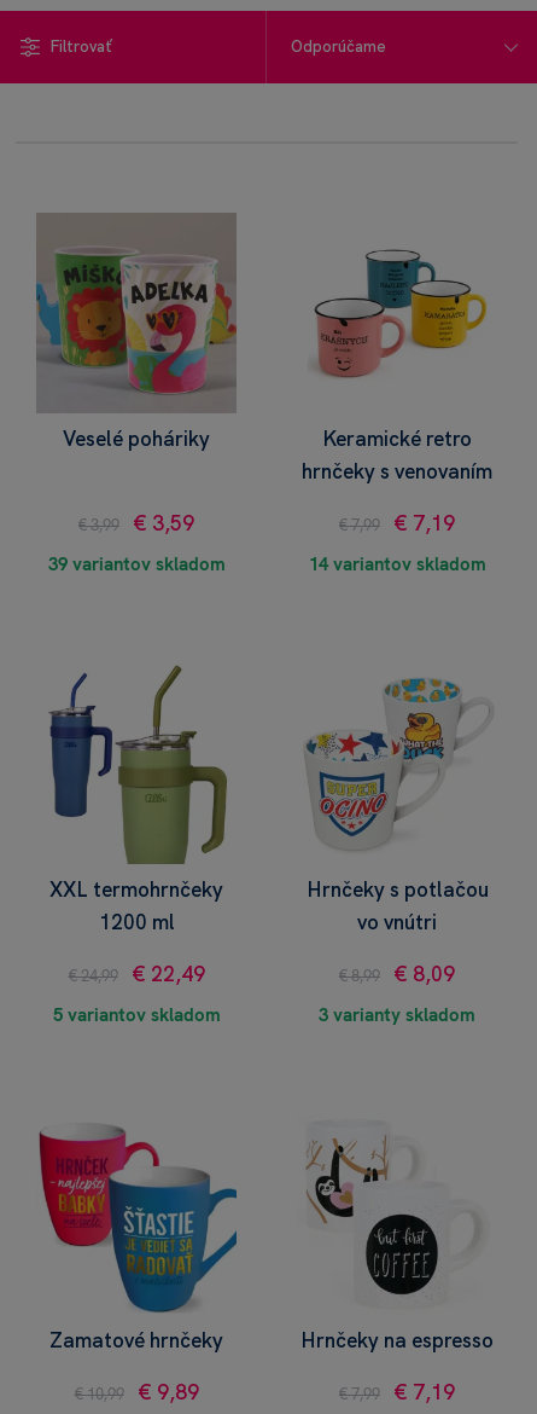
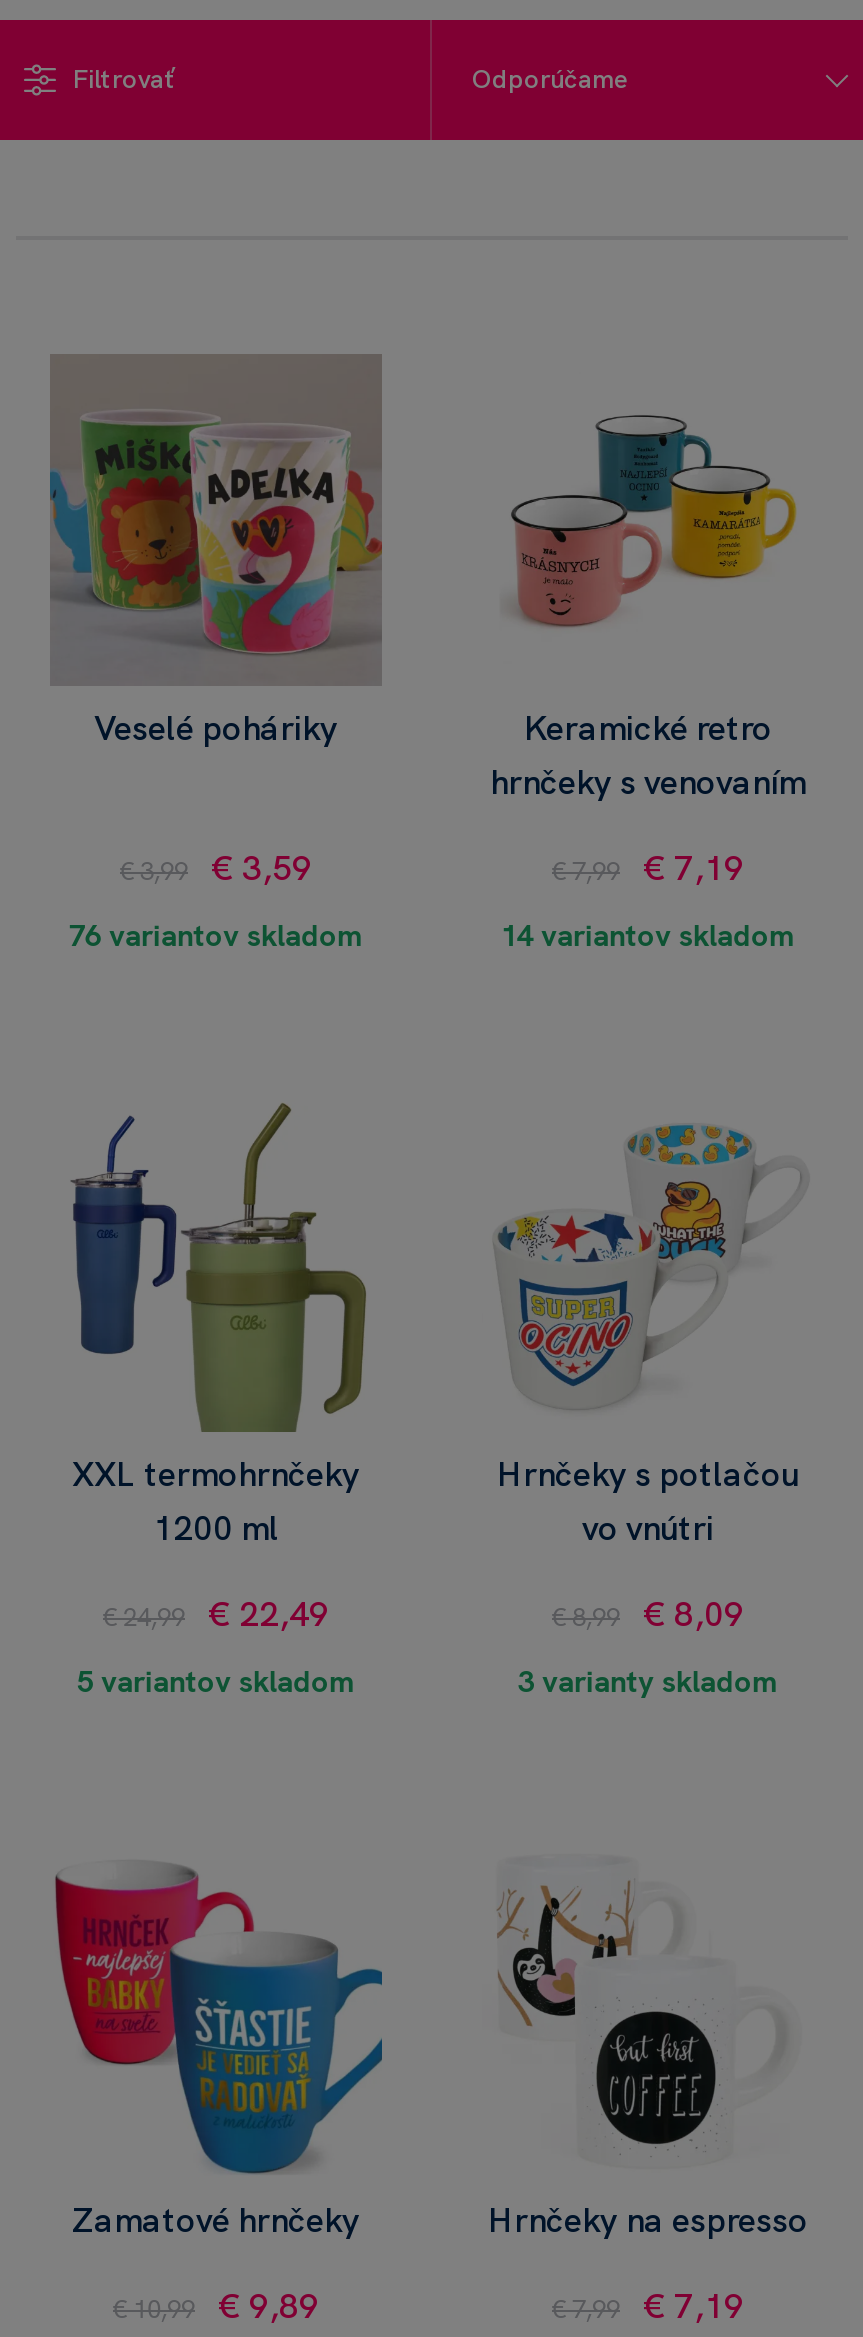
[48,552,225,576] 39 variantov skladom -> [69,916,363,956] 76 variantov skladom

